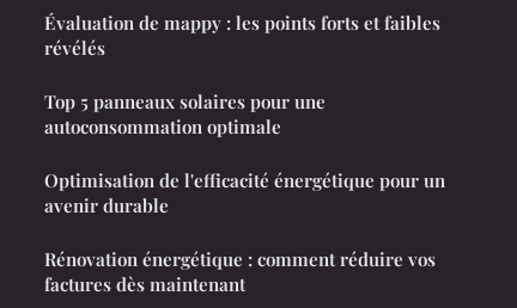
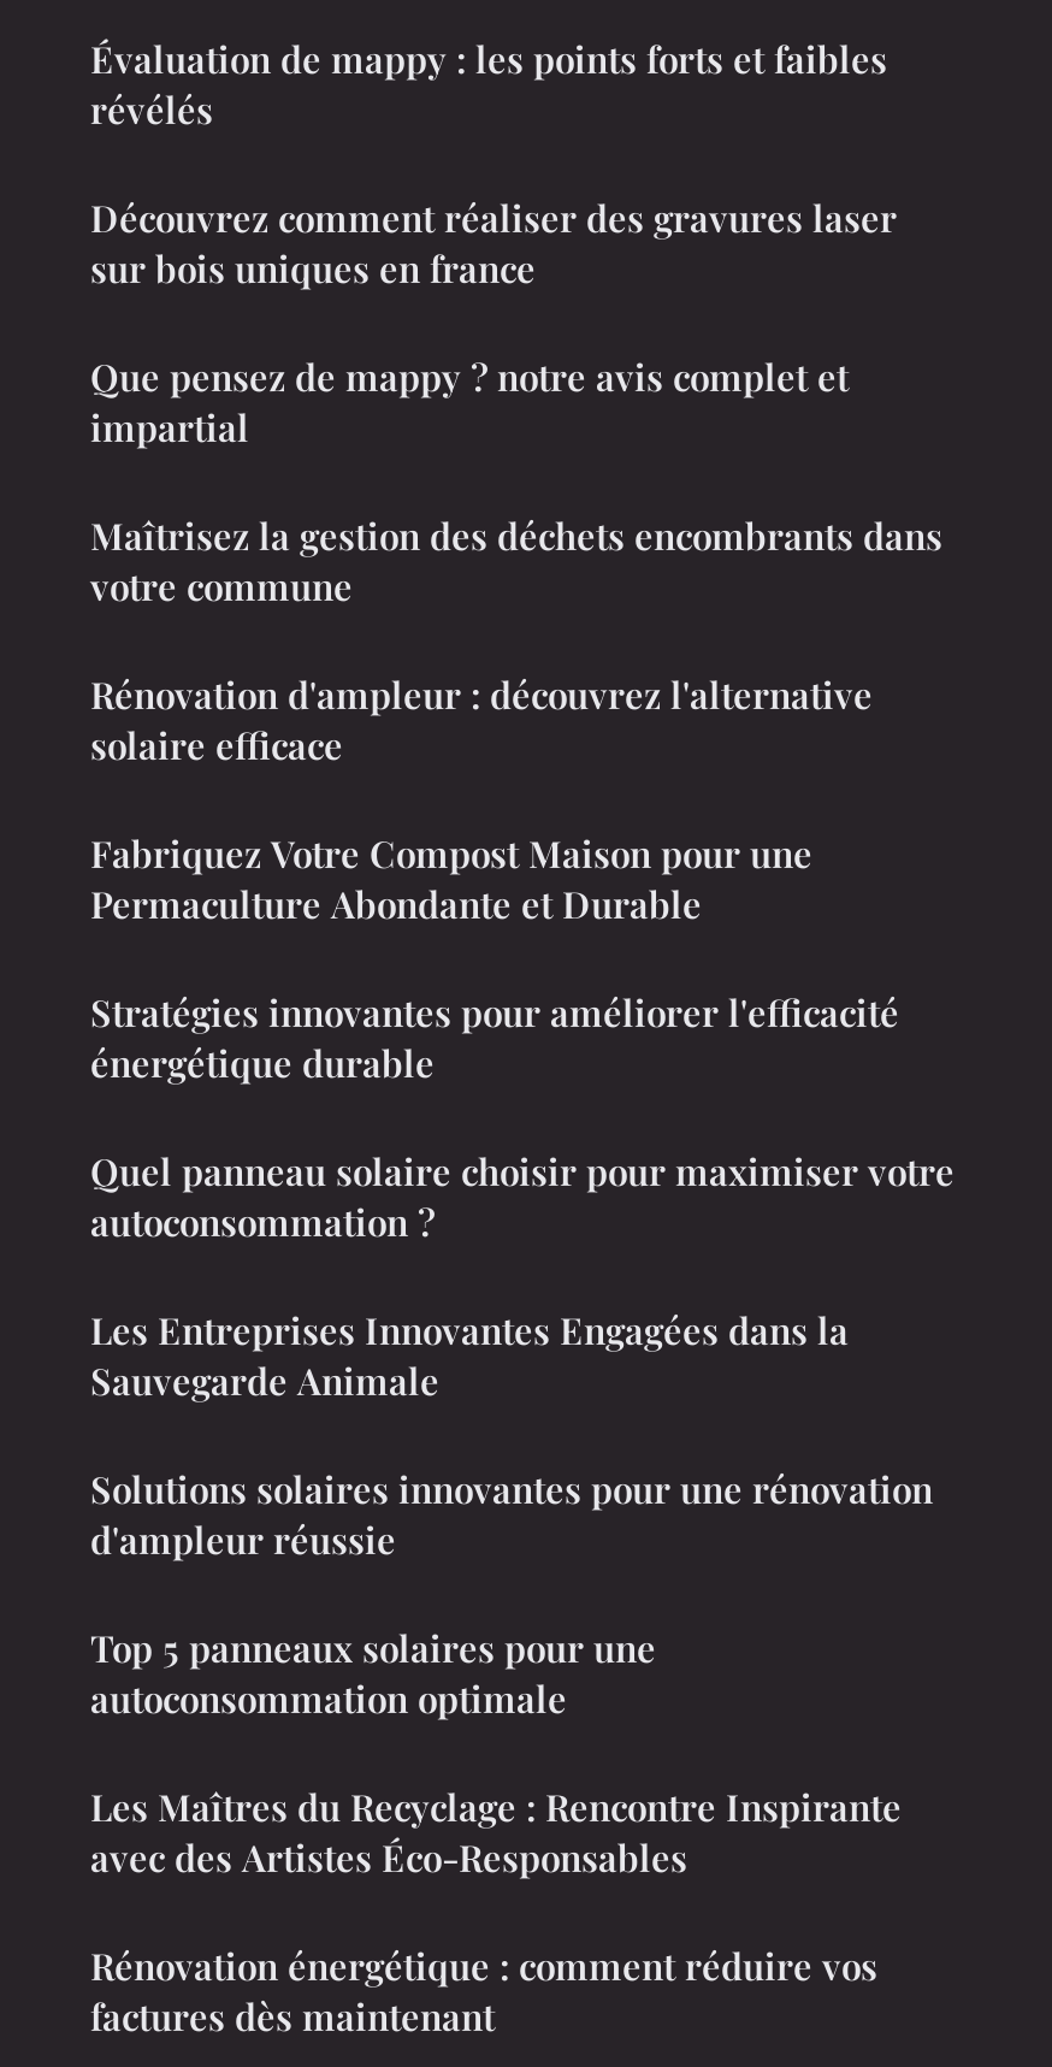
none -> [90,194,955,1564] Découvrez comment réaliser des gravures laser | sur bois uniques en france | Que pensez de mappy ? notre avis complet et | impartial | Maîtrisez la gestion des déchets encombrants dans | votre commune | Rénovation d'ampleur : découvrez l'alternative | solaire efficace | Fabriquez Votre Compost Maison pour une | Permaculture Abondante et Durable | Stratégies innovantes pour améliorer l'efficacité | énergétique durable | Quel panneau solaire choisir pour maximiser votre | autoconsommation ? | Les Entreprises Innovantes Engagées dans la | Sauvegarde Animale | Solutions solaires innovantes pour une rénovation | d'ampleur réussie
[44,169,445,218] Optimisation de l'efficacité énergétique pour un | avenir durable -> [90,1783,902,1882] Les Maîtres du Recyclage : Rencontre Inspirante | avec des Artistes Éco-Responsables

